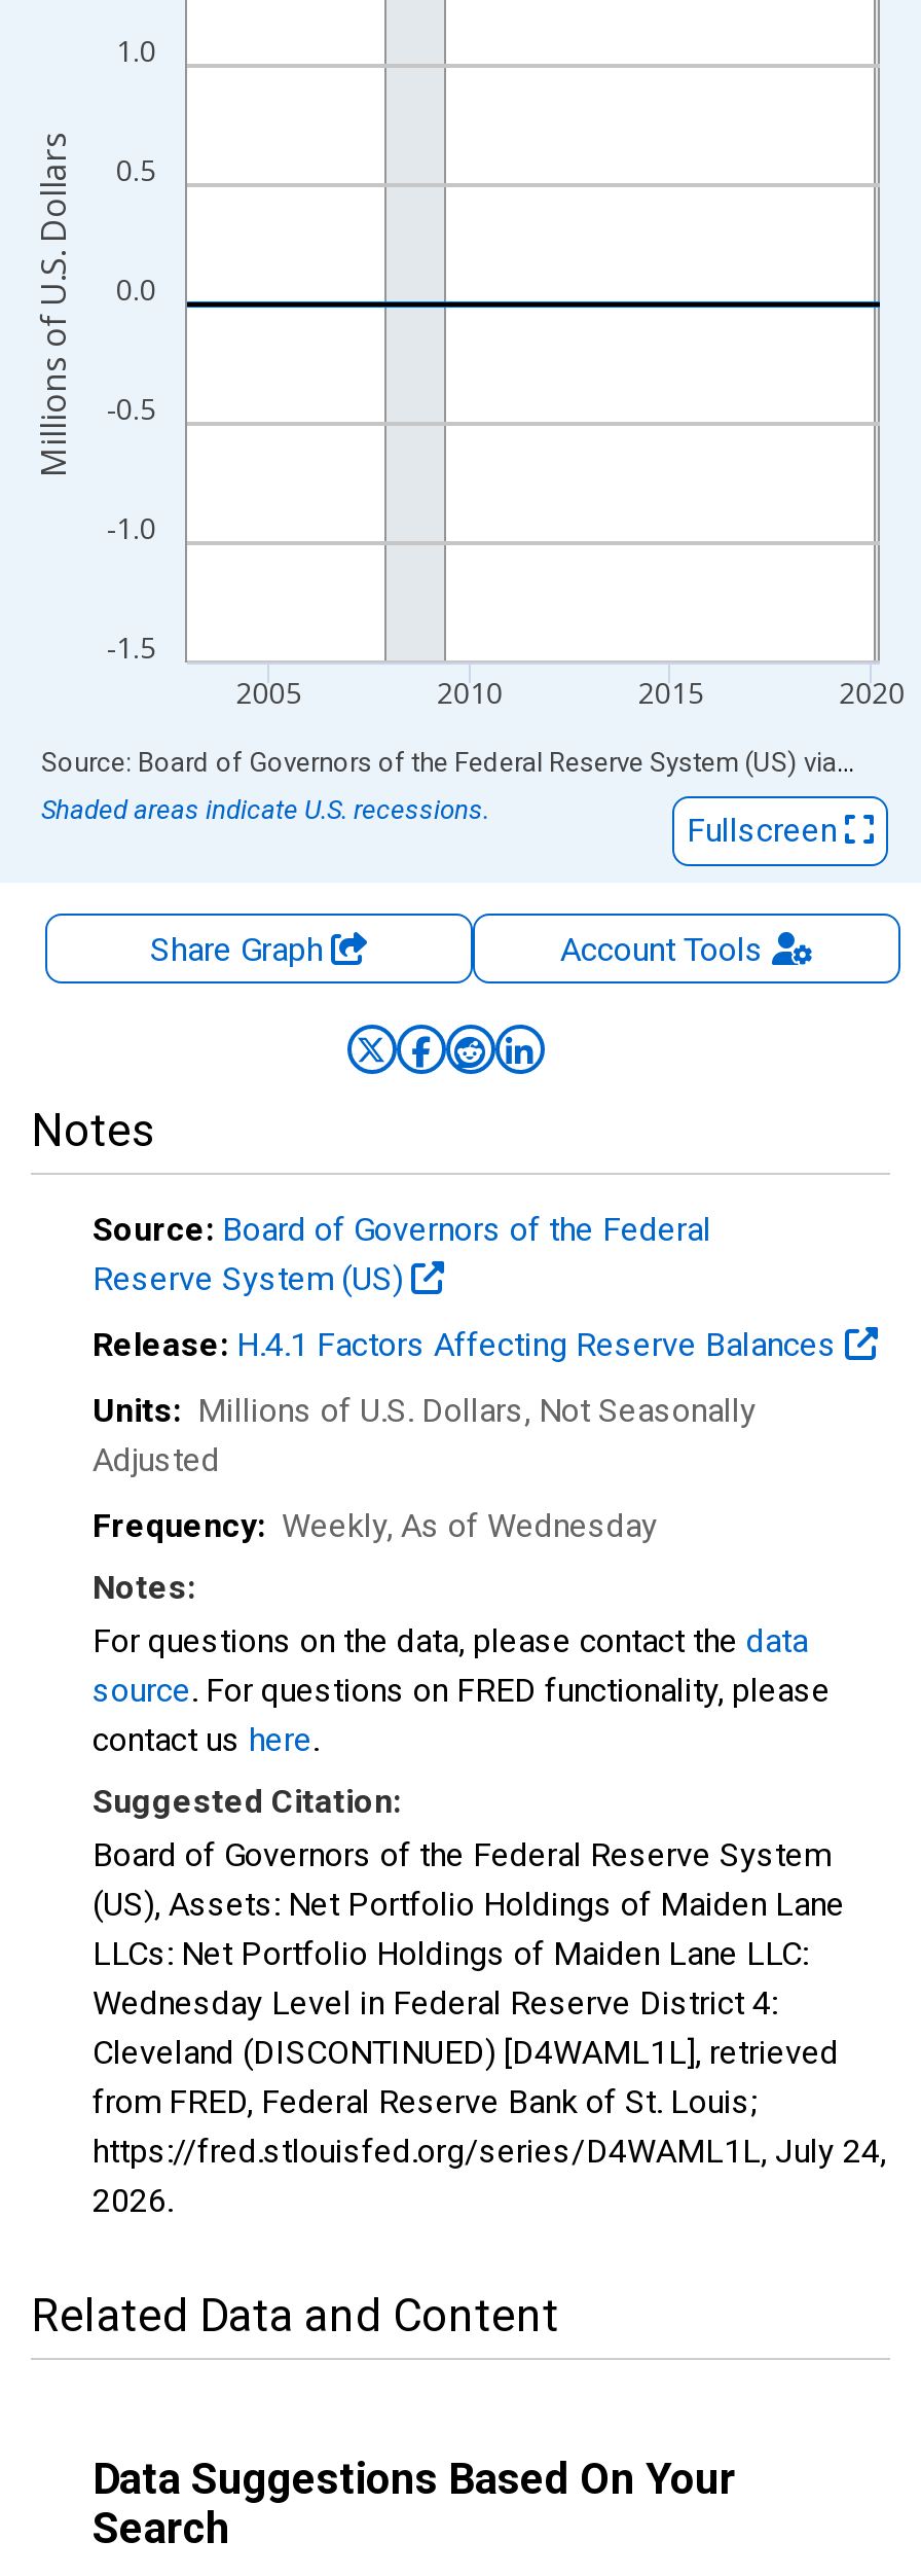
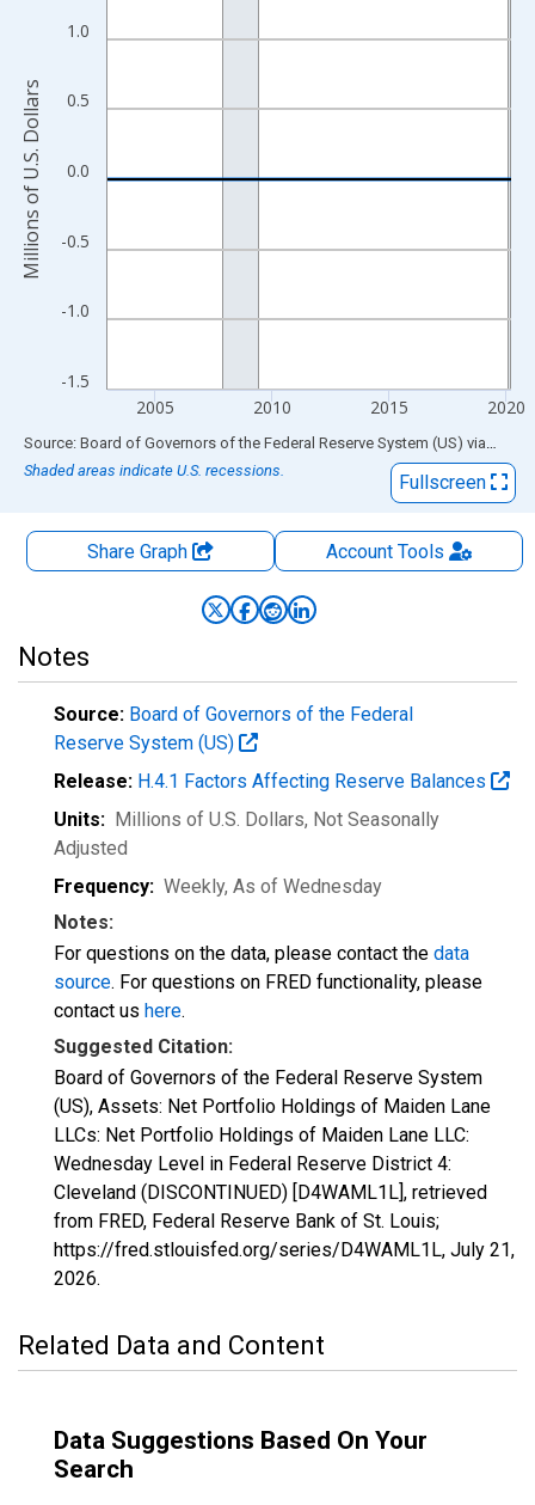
[93,2132,886,2171] https://fred.stlouisfed.org/series/D4WAML1L, July 24, -> [54,1238,515,1261] https://fred.stlouisfed.org/series/D4WAML1L, July 21,

